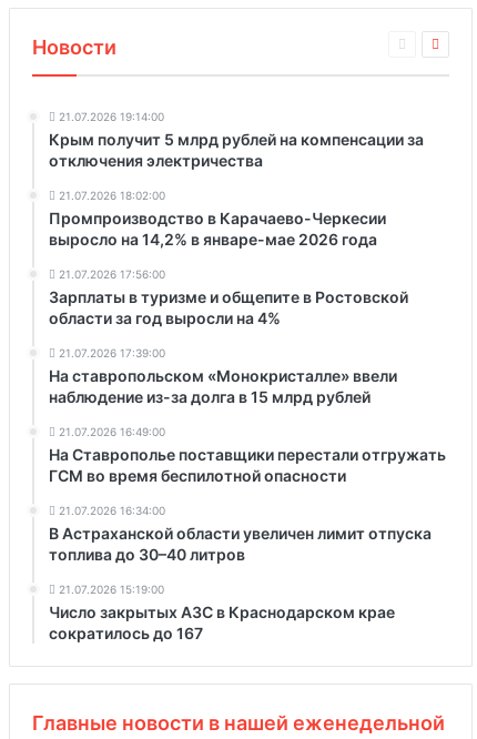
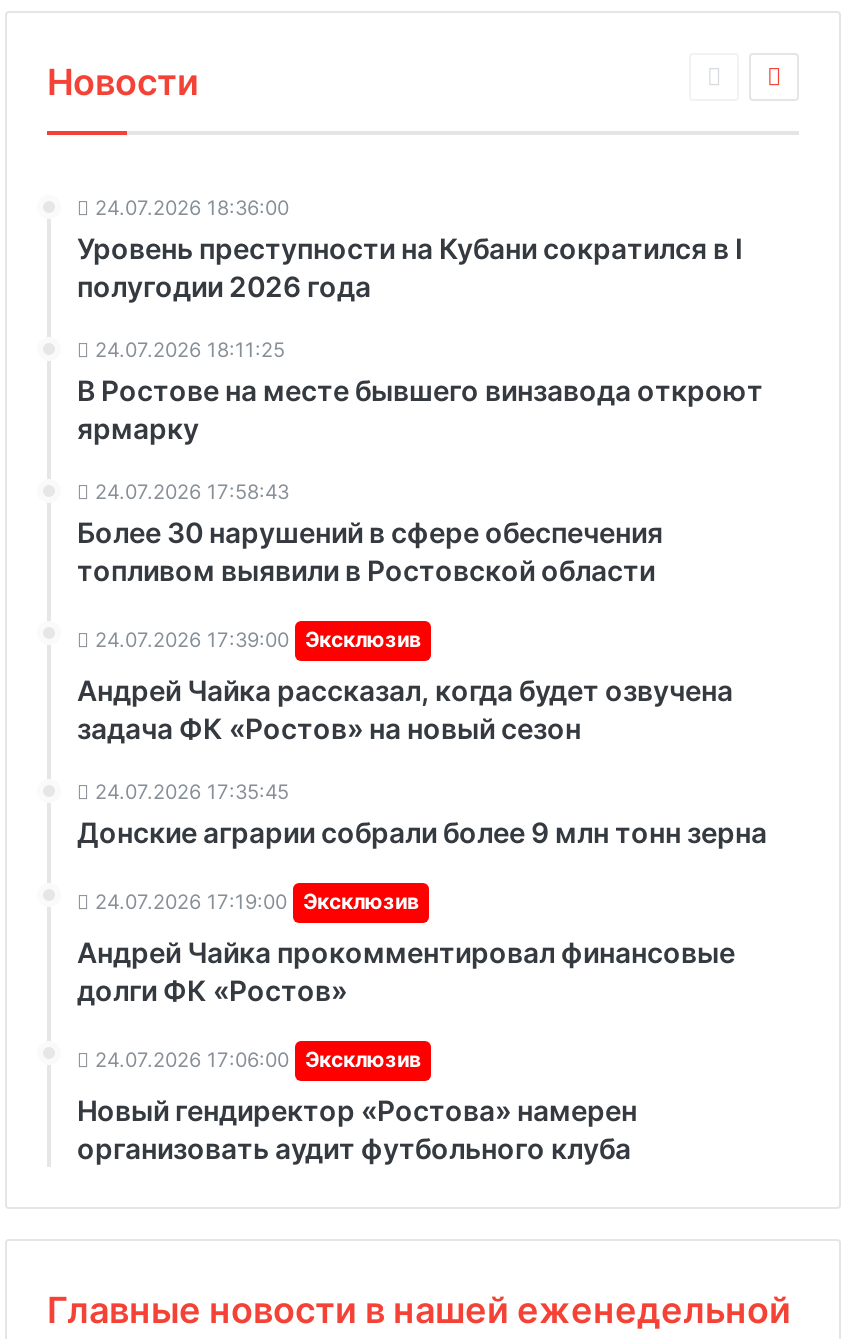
[49,109,446,642] 21.07.2026 19:14:00 | Крым получит 5 млрд рублей на компенсации за | отключения электричества | 21.07.2026 18:02:00 | Промпроизводство в Карачаево-Черкесии | выросло на 14,2% в январе-мае 2026 года | 21.07.2026 17:56:00 | Зарплаты в туризме и общепите в Ростовской | области за год выросли на 4% | 21.07.2026 17:39:00 | На ставропольском «Монокристалле» ввели | наблюдение из-за долга в 15 млрд рублей | 21.07.2026 16:49:00 | На Ставрополье поставщики перестали отгружать | ГСМ во время беспилотной опасности | 21.07.2026 16:34:00 | В Астраханской области увеличен лимит отпуска | топлива до 30–40 литров | 21.07.2026 15:19:00 | Число закрытых АЗС в Краснодарском крае | сократилось до 167 -> [77,194,767,1164] 24.07.2026 18:36:00 | Уровень преступности на Кубани сократился в I | полугодии 2026 года | 24.07.2026 18:11:25 | В Ростове на месте бывшего винзавода откроют | ярмарку | 24.07.2026 17:58:43 | Более 30 нарушений в сфере обеспечения | топливом выявили в Ростовской области | 24.07.2026 17:39:00 | Эксклюзив | Андрей Чайка рассказал, когда будет озвучена | задача ФК «Ростов» на новый сезон | 24.07.2026 17:35:45 | Донские аграрии собрали более 9 млн тонн зерна | 24.07.2026 17:19:00 | Эксклюзив | Андрей Чайка прокомментировал финансовые | долги ФК «Ростов» | 24.07.2026 17:06:00 | Эксклюзив | Новый гендиректор «Ростова» намерен | организовать аудит футбольного клуба

